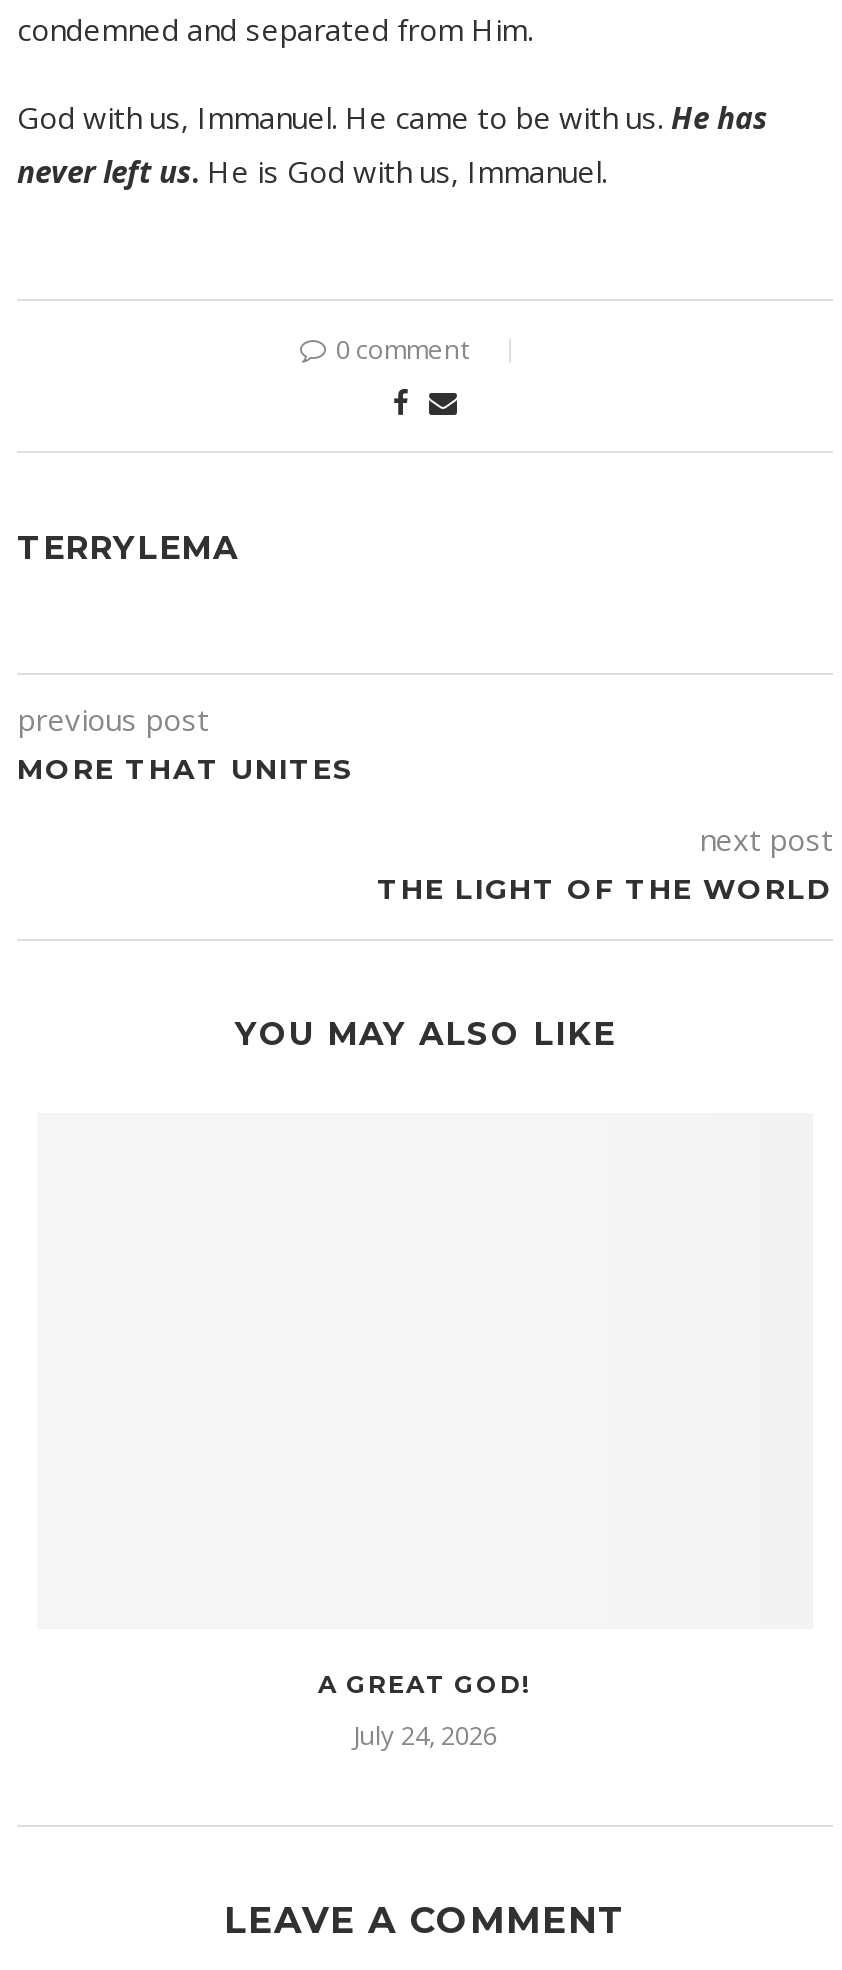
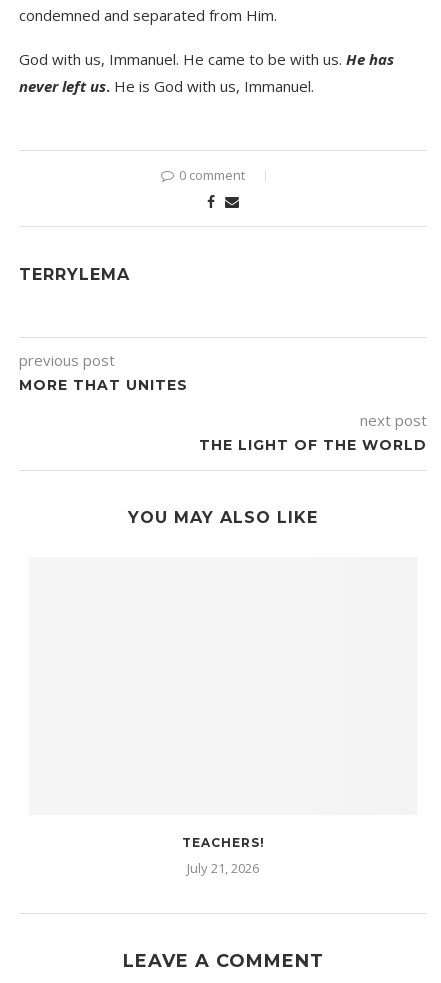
[318,1670,532,1700] A GREAT GOD! -> [181,835,264,850] TEACHERS!
[353,1718,497,1754] July 24, 2026 -> [187,859,259,877] July 21, 2026

